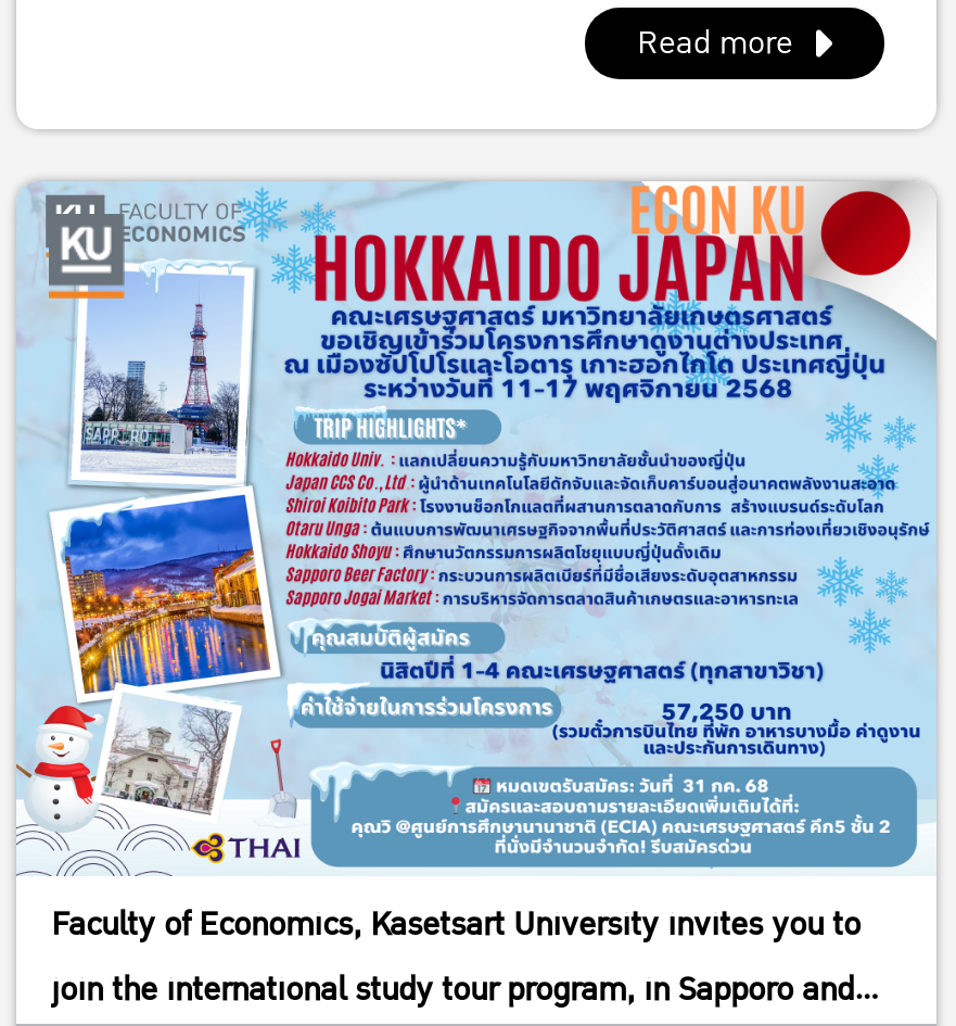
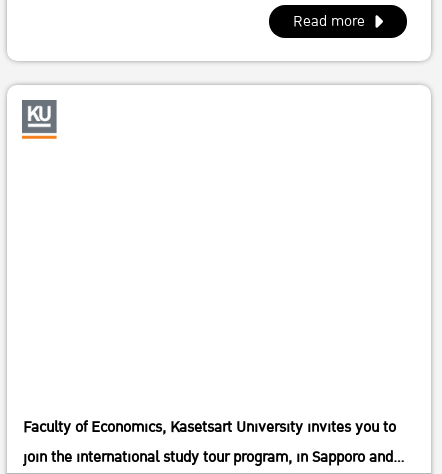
[14,181,936,876] [image] -> none

